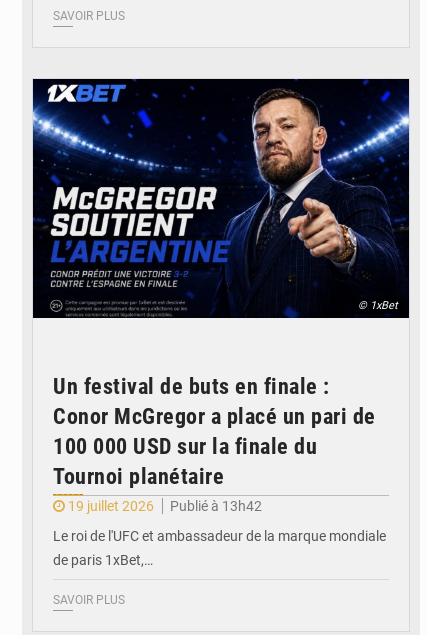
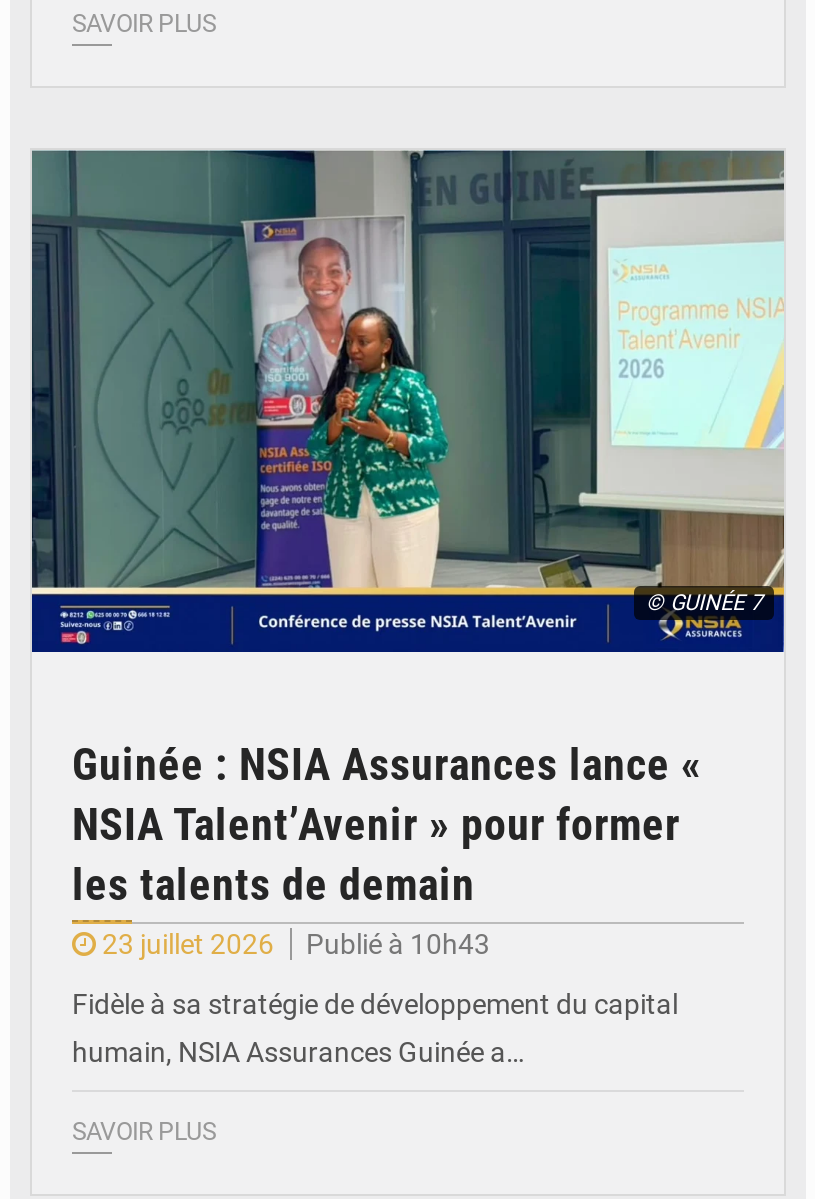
[32,78,410,330] [image] | © 1xBet -> [30,148,786,654] [image] | © GUINÉE 7
[53,374,375,514] Un festival de buts en finale : | Conor McGregor a placé un pari de | 100 000 USD sur la finale du | Tournoi planétaire | 19 juillet 2026 | Publié à 13h42 -> [72,741,702,961] Guinée : NSIA Assurances lance « | NSIA Talent’Avenir » pour former | les talents de demain | 23 juillet 2026 | Publié à 10h43
[53,528,386,544] Le roi de l'UFC et ambassadeur de la marque mondiale -> [72,989,678,1021] Fidèle à sa stratégie de développement du capital
[53,552,153,568] de paris 1xBet,… -> [72,1037,524,1069] humain, NSIA Assurances Guinée a…

